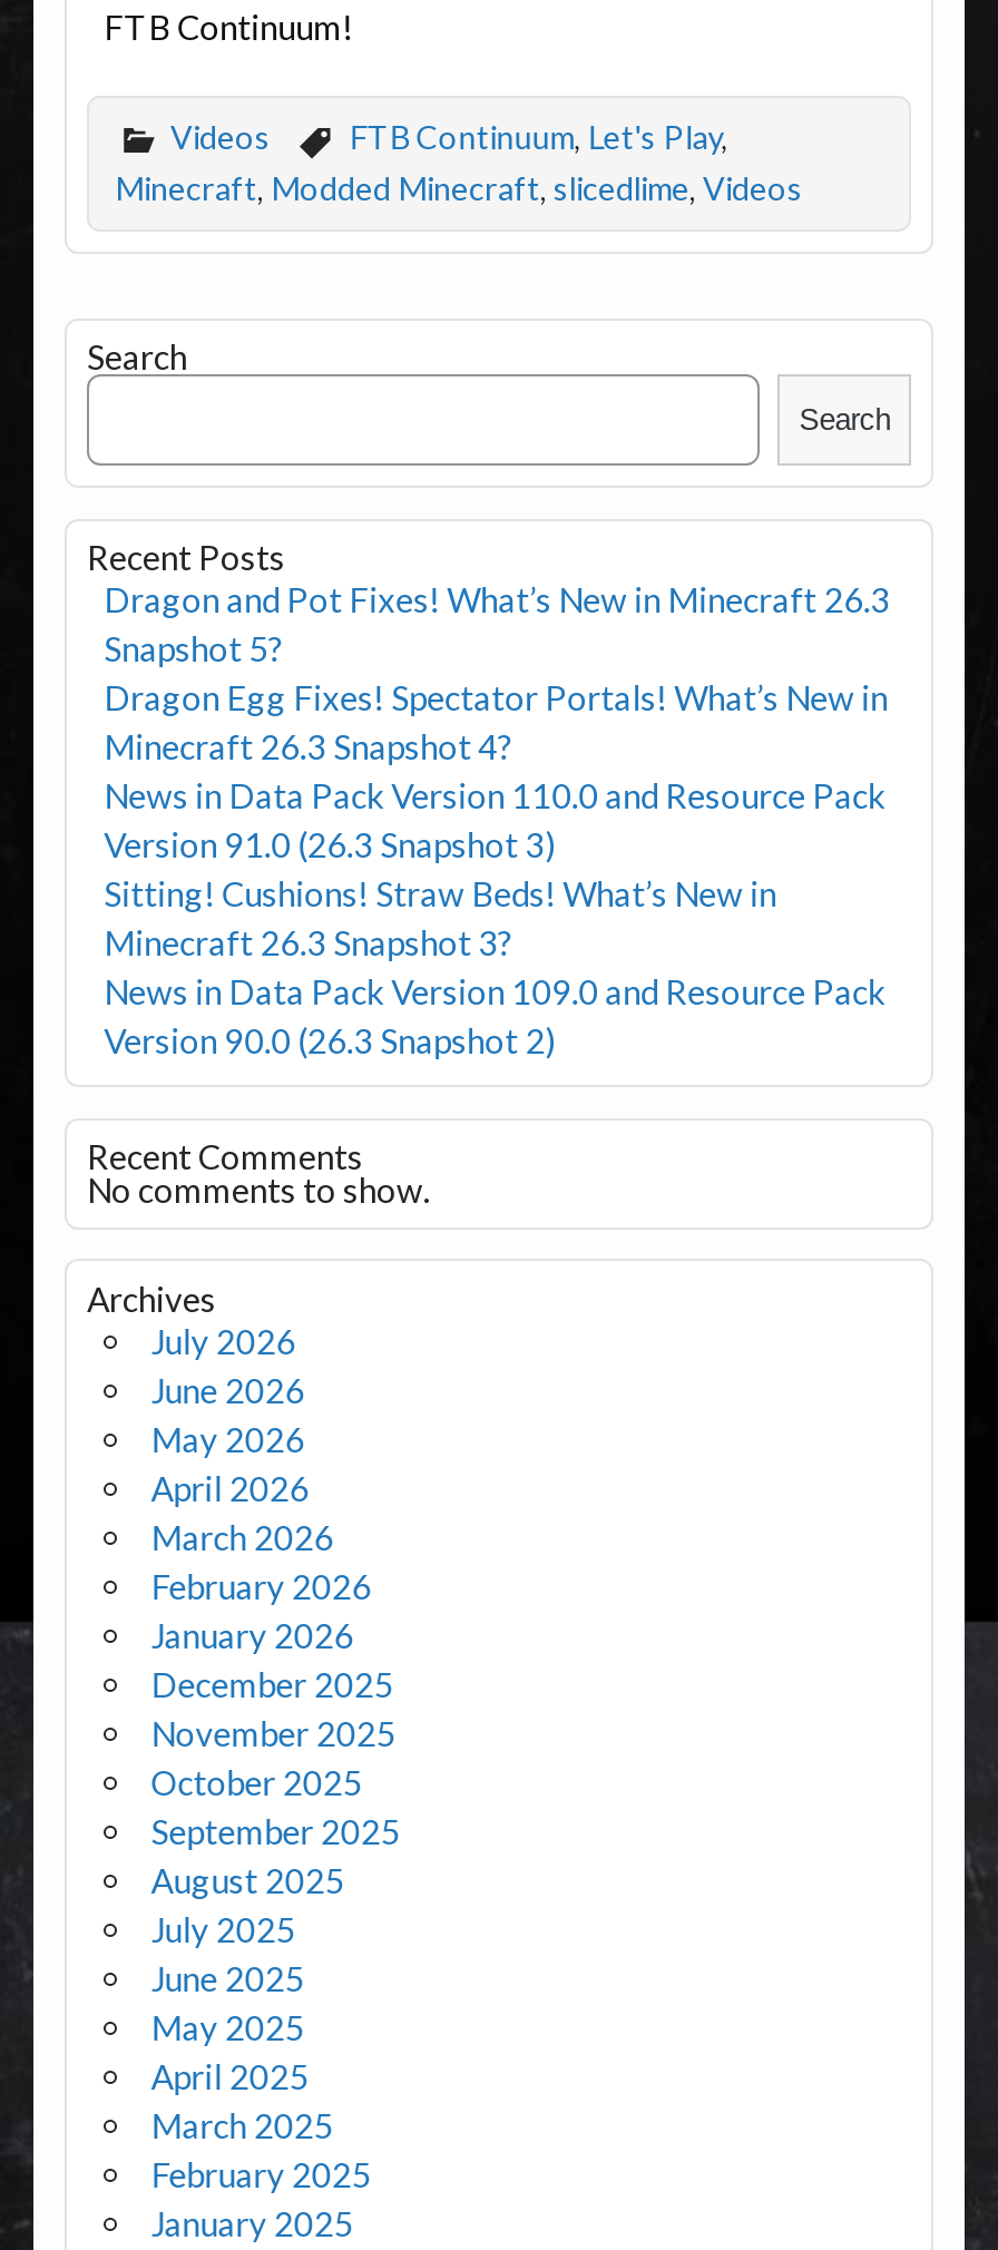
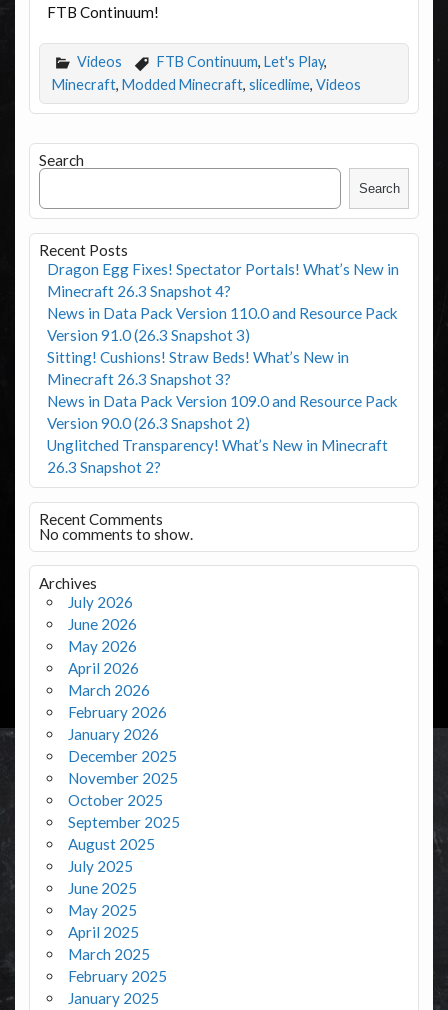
[104,579,890,668] Dragon and Pot Fixes! What’s New in Minecraft 26.3 | Snapshot 5? -> none
moved [104,677,888,1060] -> [47,260,399,432]: Dragon Egg Fixes! Spectator Portals! What’s New in | Minecraft 26.3 Snapshot 4? | News in Data Pack Version 110.0 and Resource Pack | Version 91.0 (26.3 Snapshot 3) | Sitting! Cushions! Straw Beds! What’s New in | Minecraft 26.3 Snapshot 3? | News in Data Pack Version 109.0 and Resource Pack | Version 90.0 (26.3 Snapshot 2)
none -> [47,436,388,476] Unglitched Transparency! What’s New in Minecraft | 26.3 Snapshot 2?

